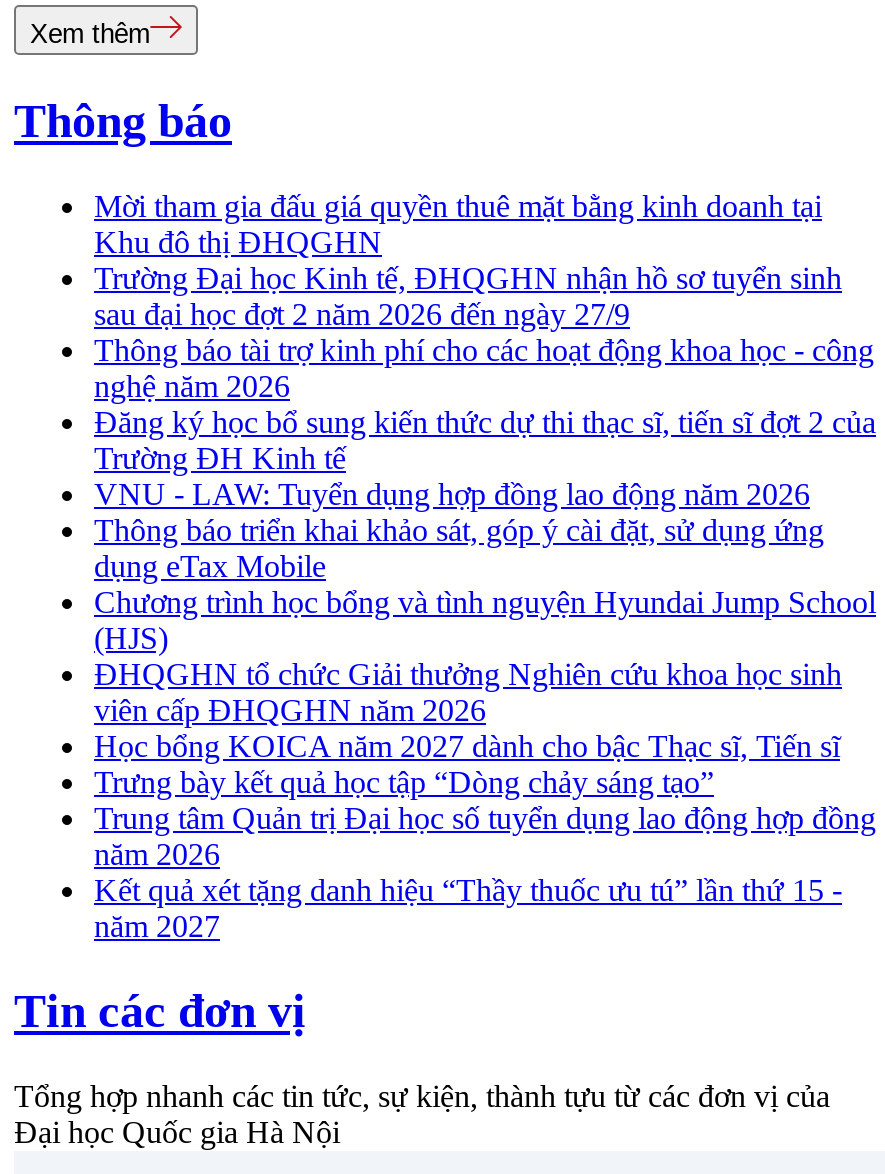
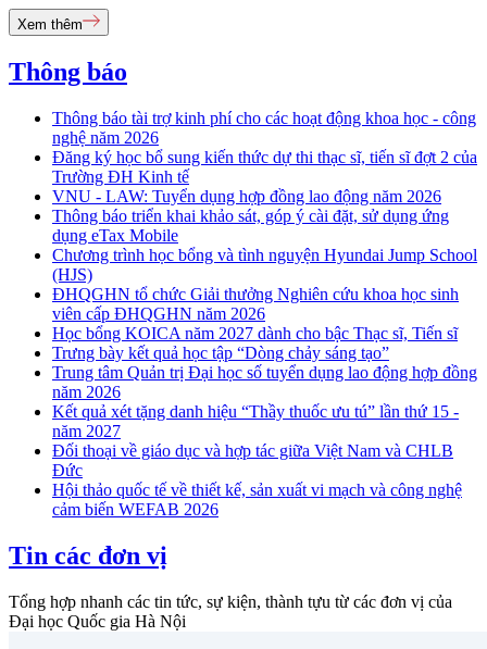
[94,189,842,331] Mời tham gia đấu giá quyền thuê mặt bằng kinh doanh tại | Khu đô thị ĐHQGHN | Trường Đại học Kinh tế, ĐHQGHN nhận hồ sơ tuyển sinh | sau đại học đợt 2 năm 2026 đến ngày 27/9 -> none
moved [94,333,876,943] -> [52,109,477,440]: Thông báo tài trợ kinh phí cho các hoạt động khoa học - công | nghệ năm 2026 | Đăng ký học bổ sung kiến thức dự thi thạc sĩ, tiến sĩ đợt 2 của | ... | Kết quả xét tặng danh hiệu “Thầy thuốc ưu tú” lần thứ 15 - | năm 2027
none -> [52,442,462,519] Đối thoại về giáo dục và hợp tác giữa Việt Nam và CHLB | Đức | Hội thảo quốc tế về thiết kế, sản xuất vi mạch và công nghệ | cảm biến WEFAB 2026

